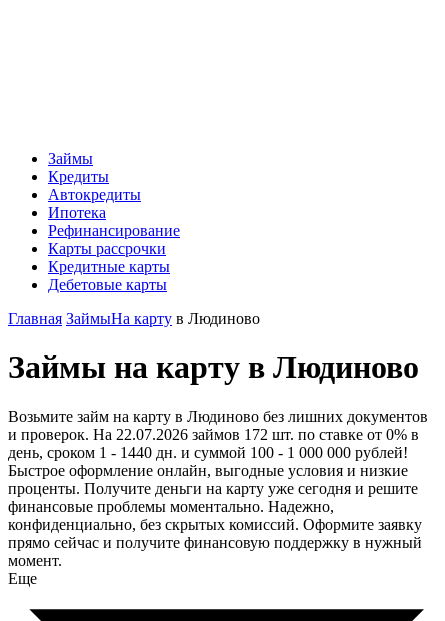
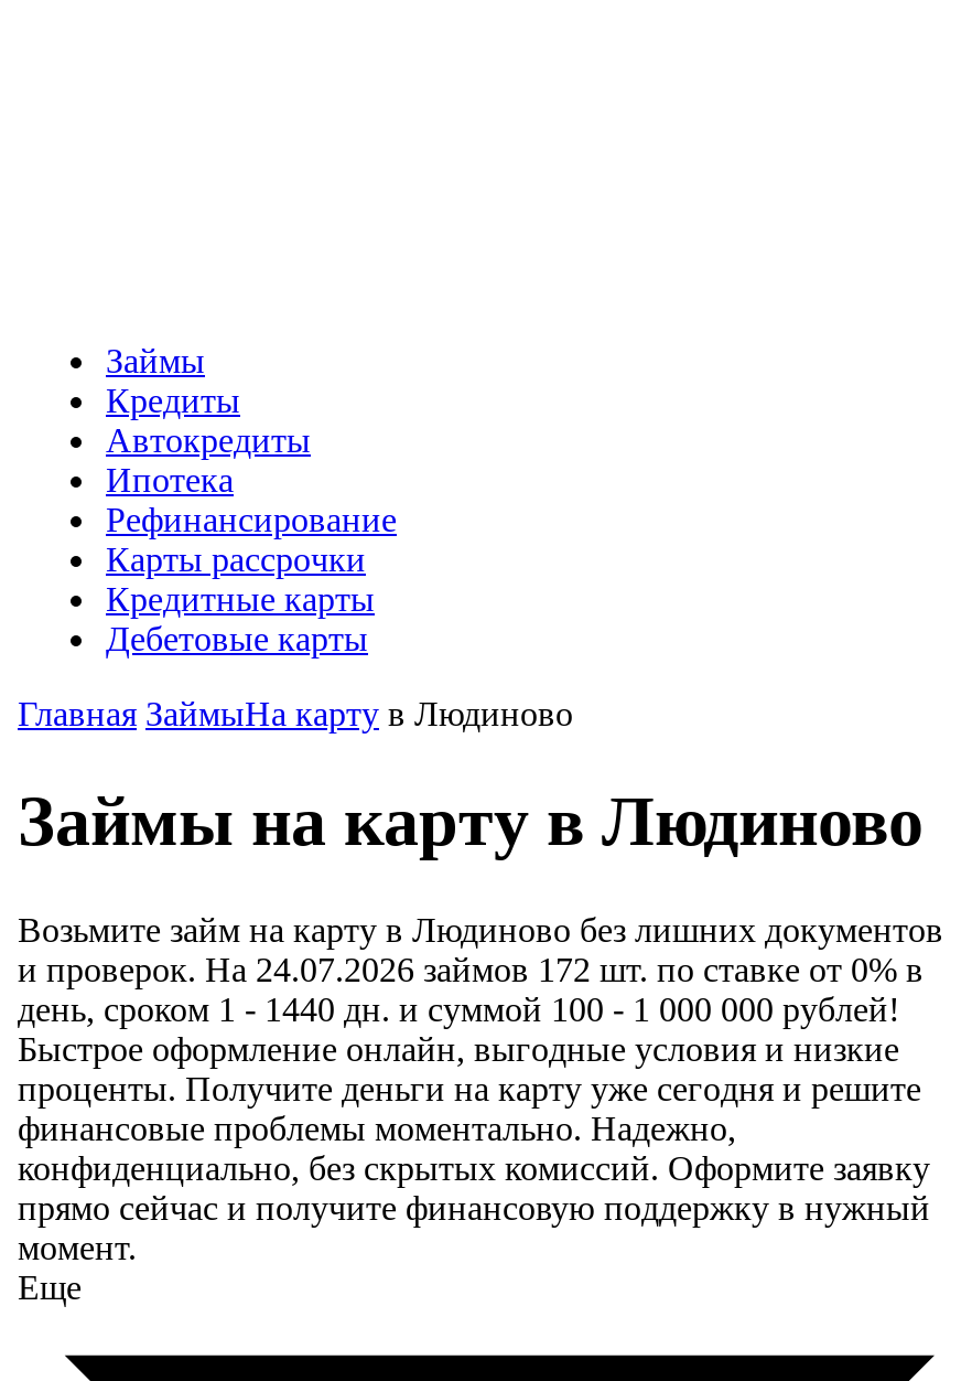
[8,426,419,443] и проверок. На 22.07.2026 займов 172 шт. по ставке от 0% в -> [18,951,924,988] и проверок. На 24.07.2026 займов 172 шт. по ставке от 0% в

